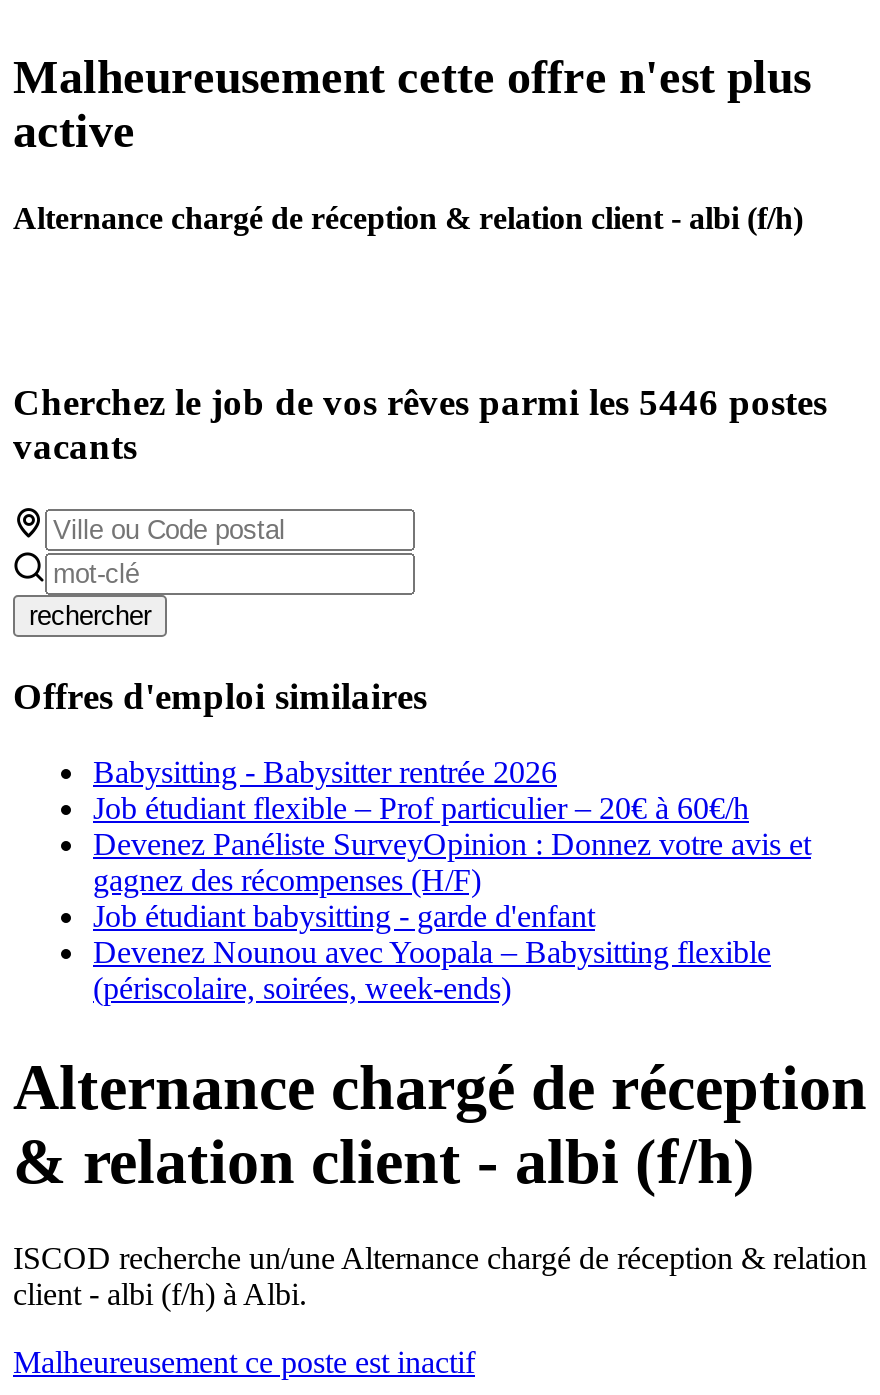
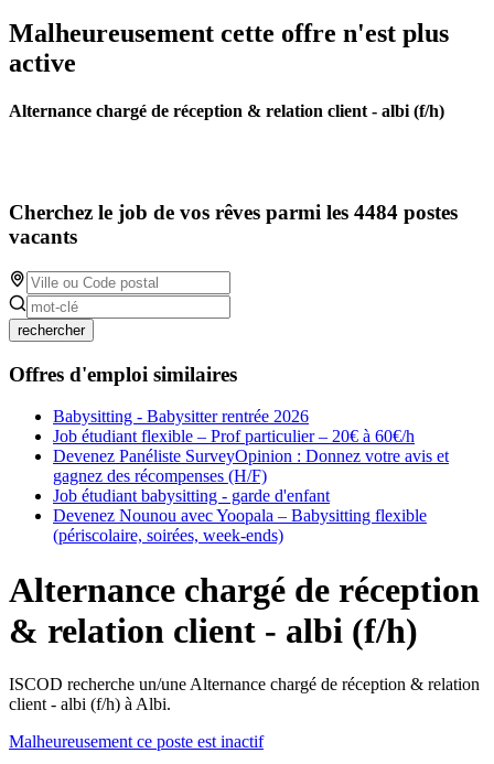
[13,381,827,423] Cherchez le job de vos rêves parmi les 5446 postes -> [9,201,458,224] Cherchez le job de vos rêves parmi les 4484 postes

